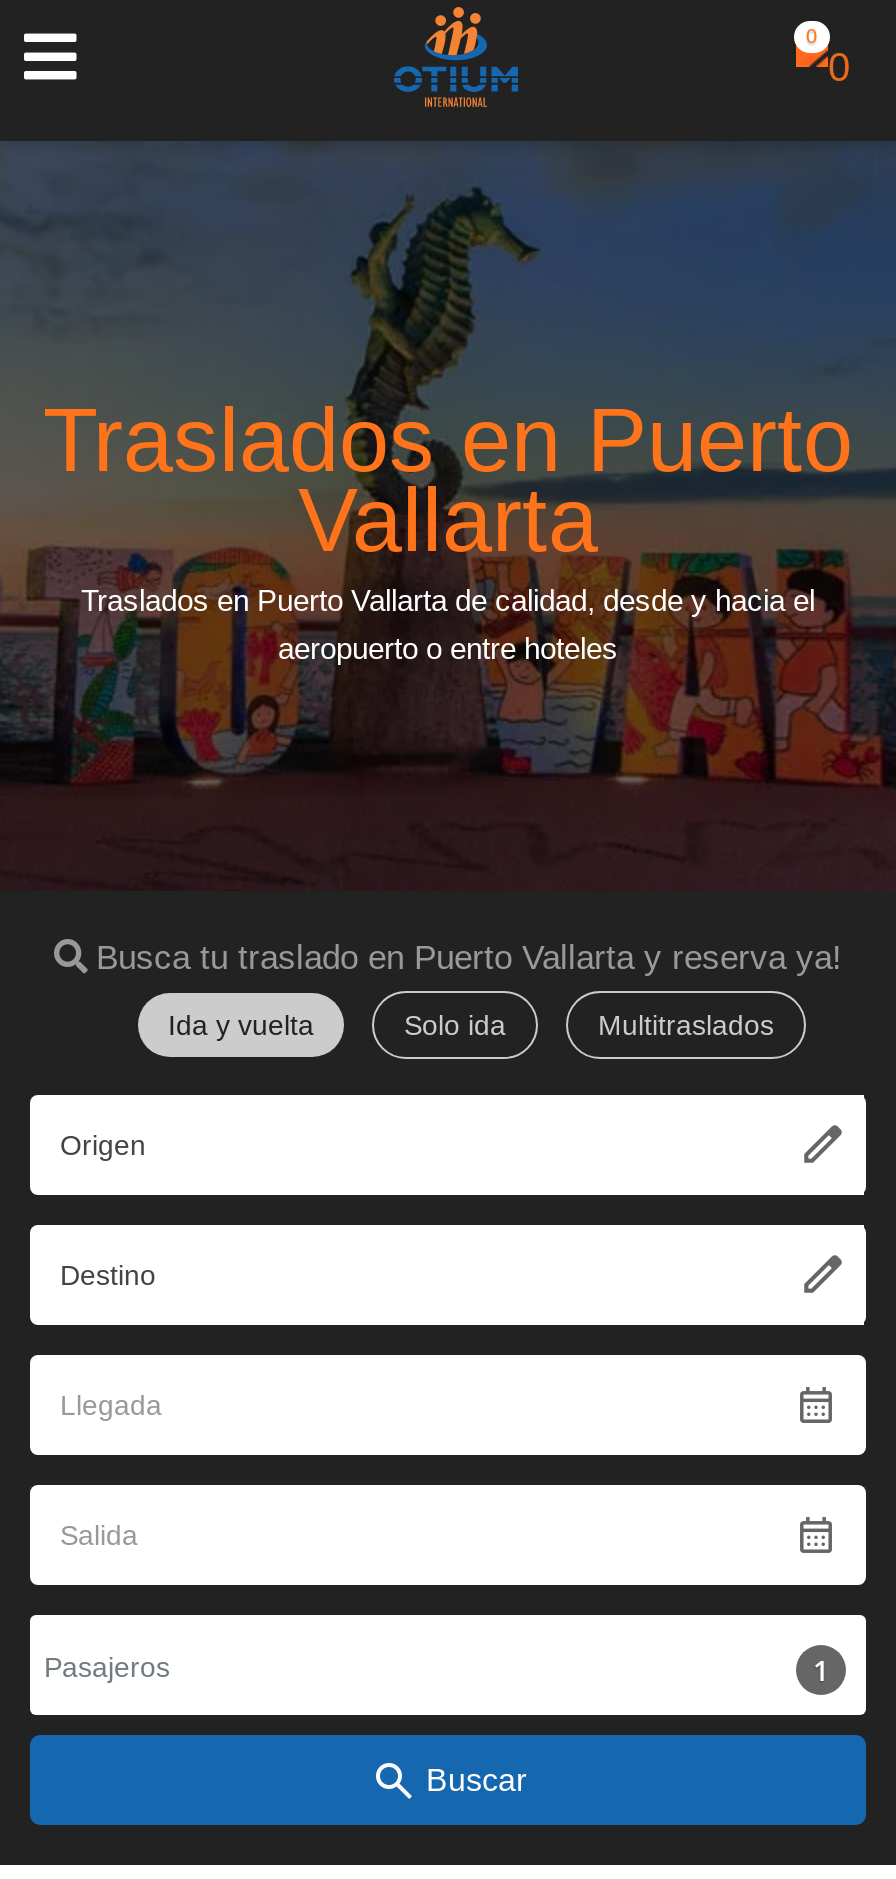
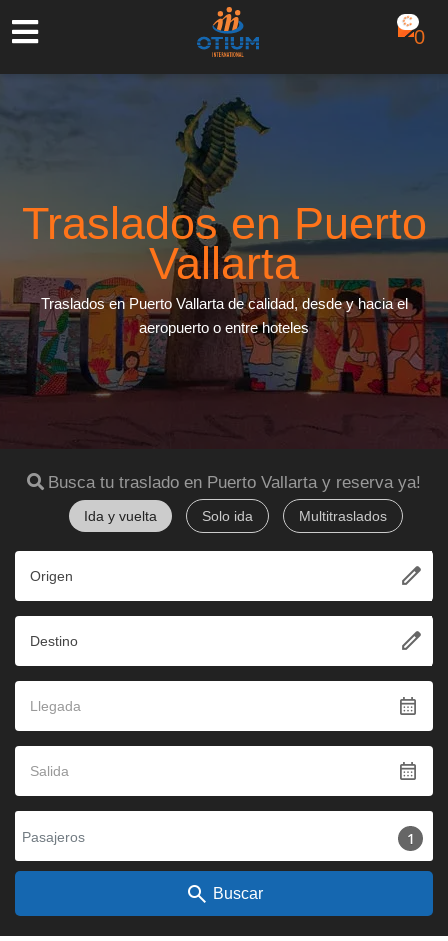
[806,25,818,47] 0 -> none

